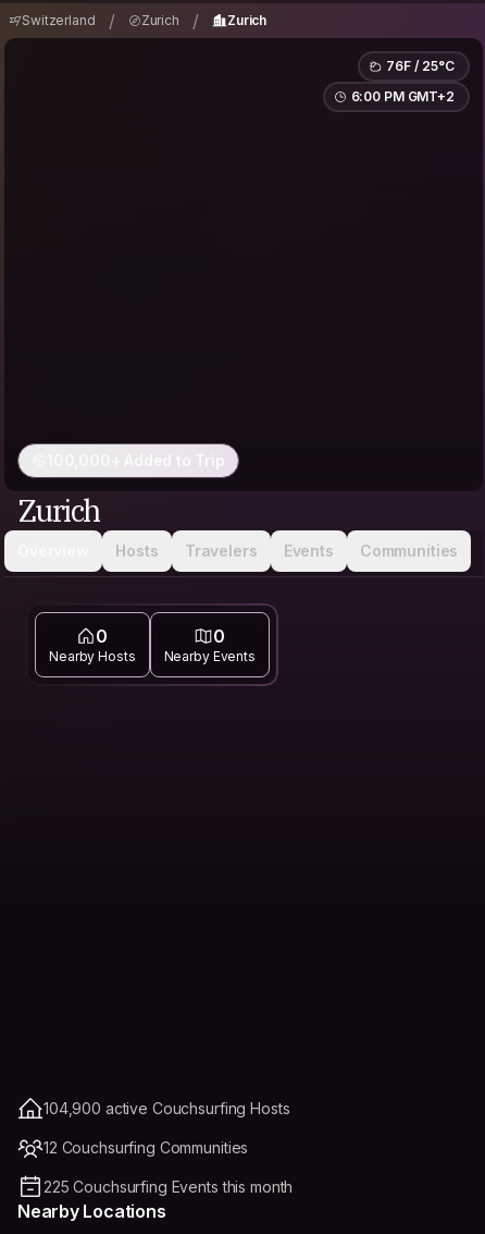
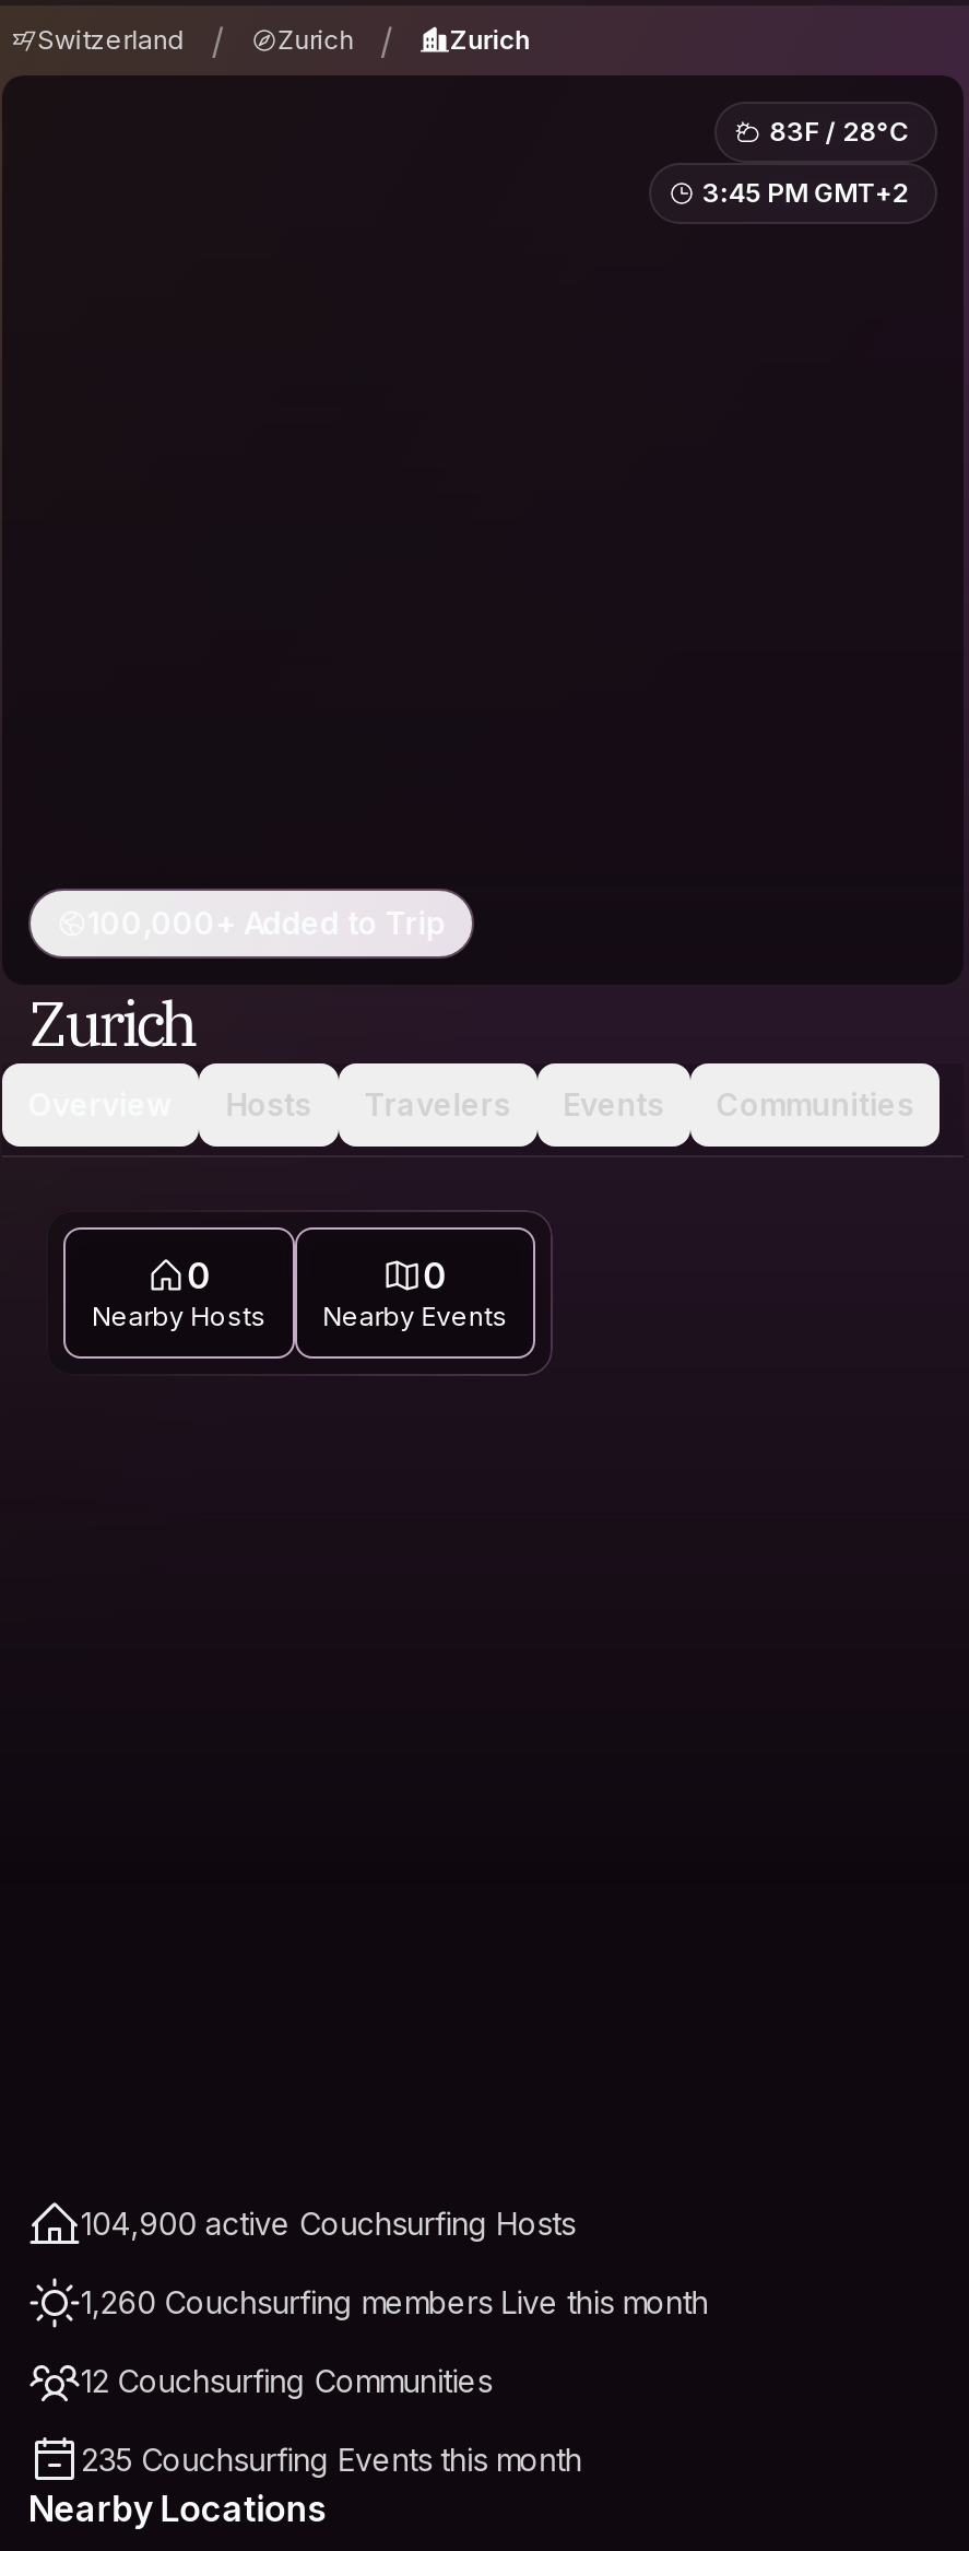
[386,58,455,74] 76F / 25°C -> [770,115,909,148] 83F / 28°C
[351,88,455,105] 6:00 PM GMT+2 -> [702,176,909,209] 3:45 PM GMT+2
none -> [81,2283,708,2320] 1,260 Couchsurfing members Live this month
[43,1177,293,1196] 225 Couchsurfing Events this month -> [81,2441,582,2478] 235 Couchsurfing Events this month

